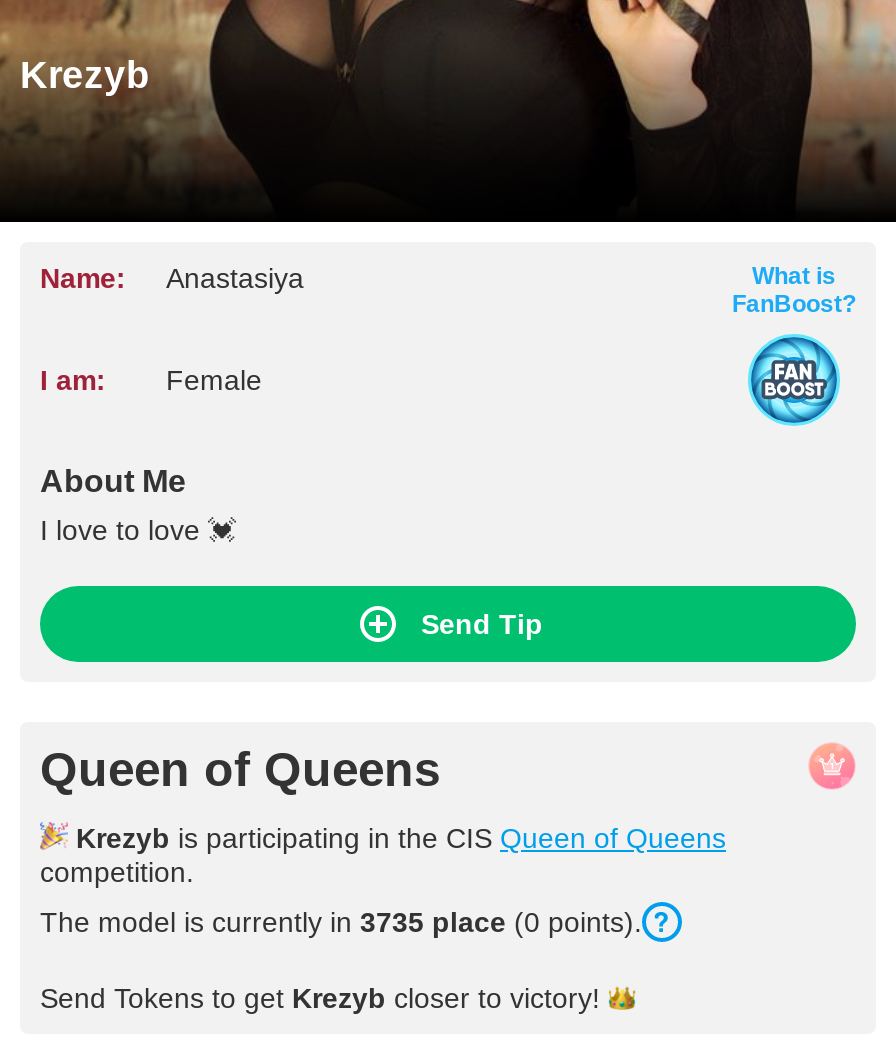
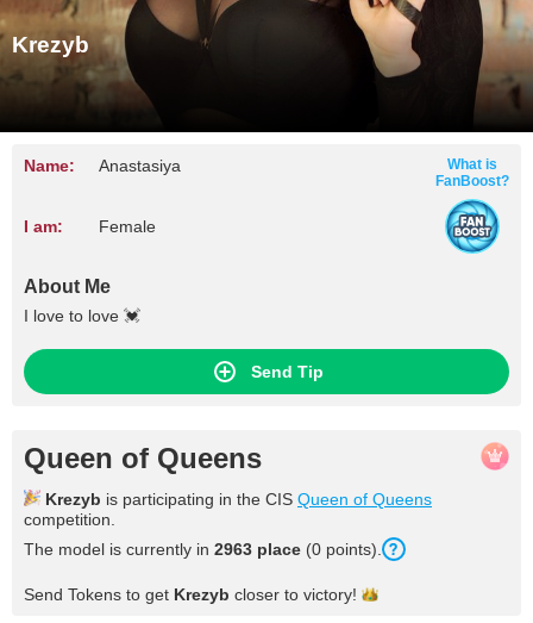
[40,906,642,938] The model is currently in 3735 place (0 points). -> [24,540,382,559] The model is currently in 2963 place (0 points).

